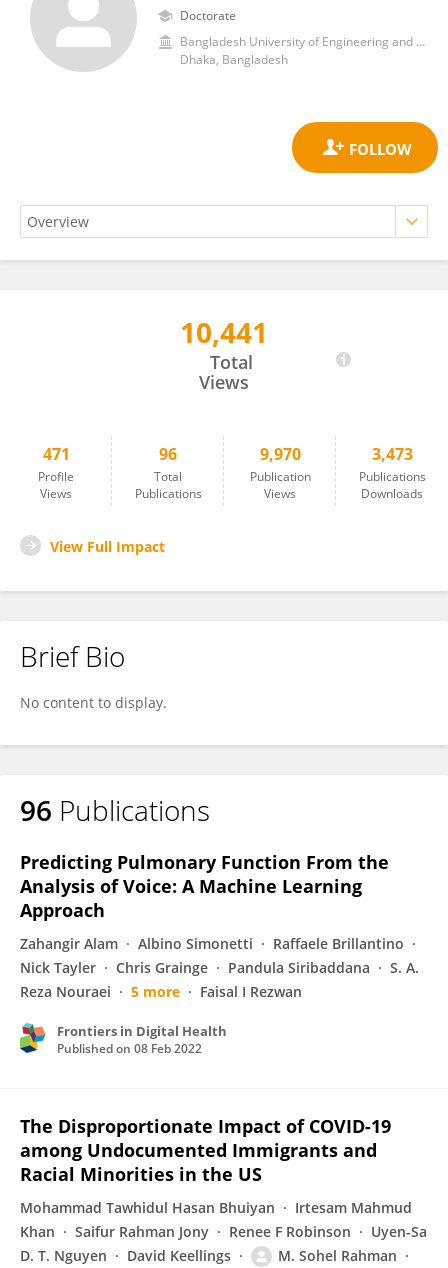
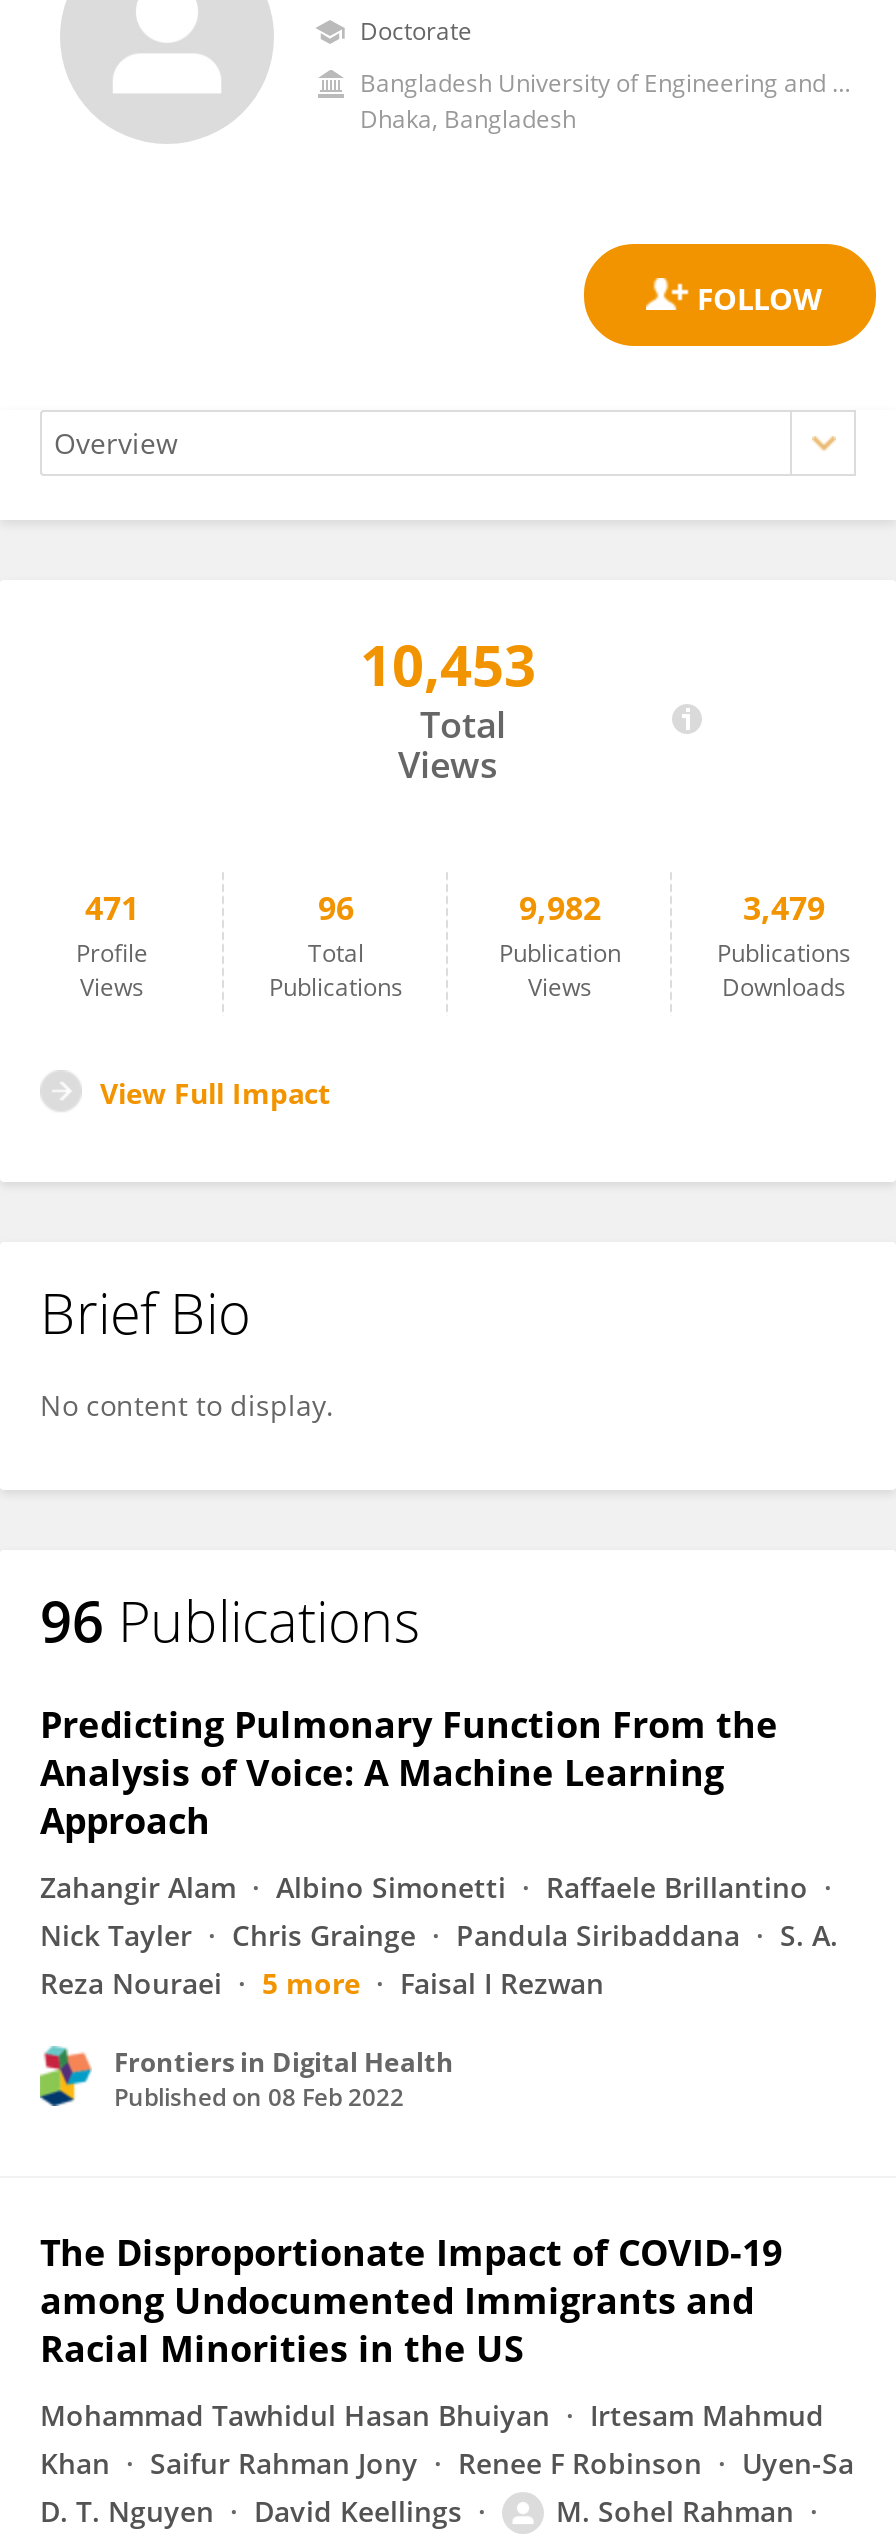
[180,313,268,351] 10,441 -> [360,626,536,702] 10,453
[259,443,300,465] 9,970 -> [519,886,601,930] 9,982
[371,443,412,465] 3,473 -> [743,886,825,930] 3,479

